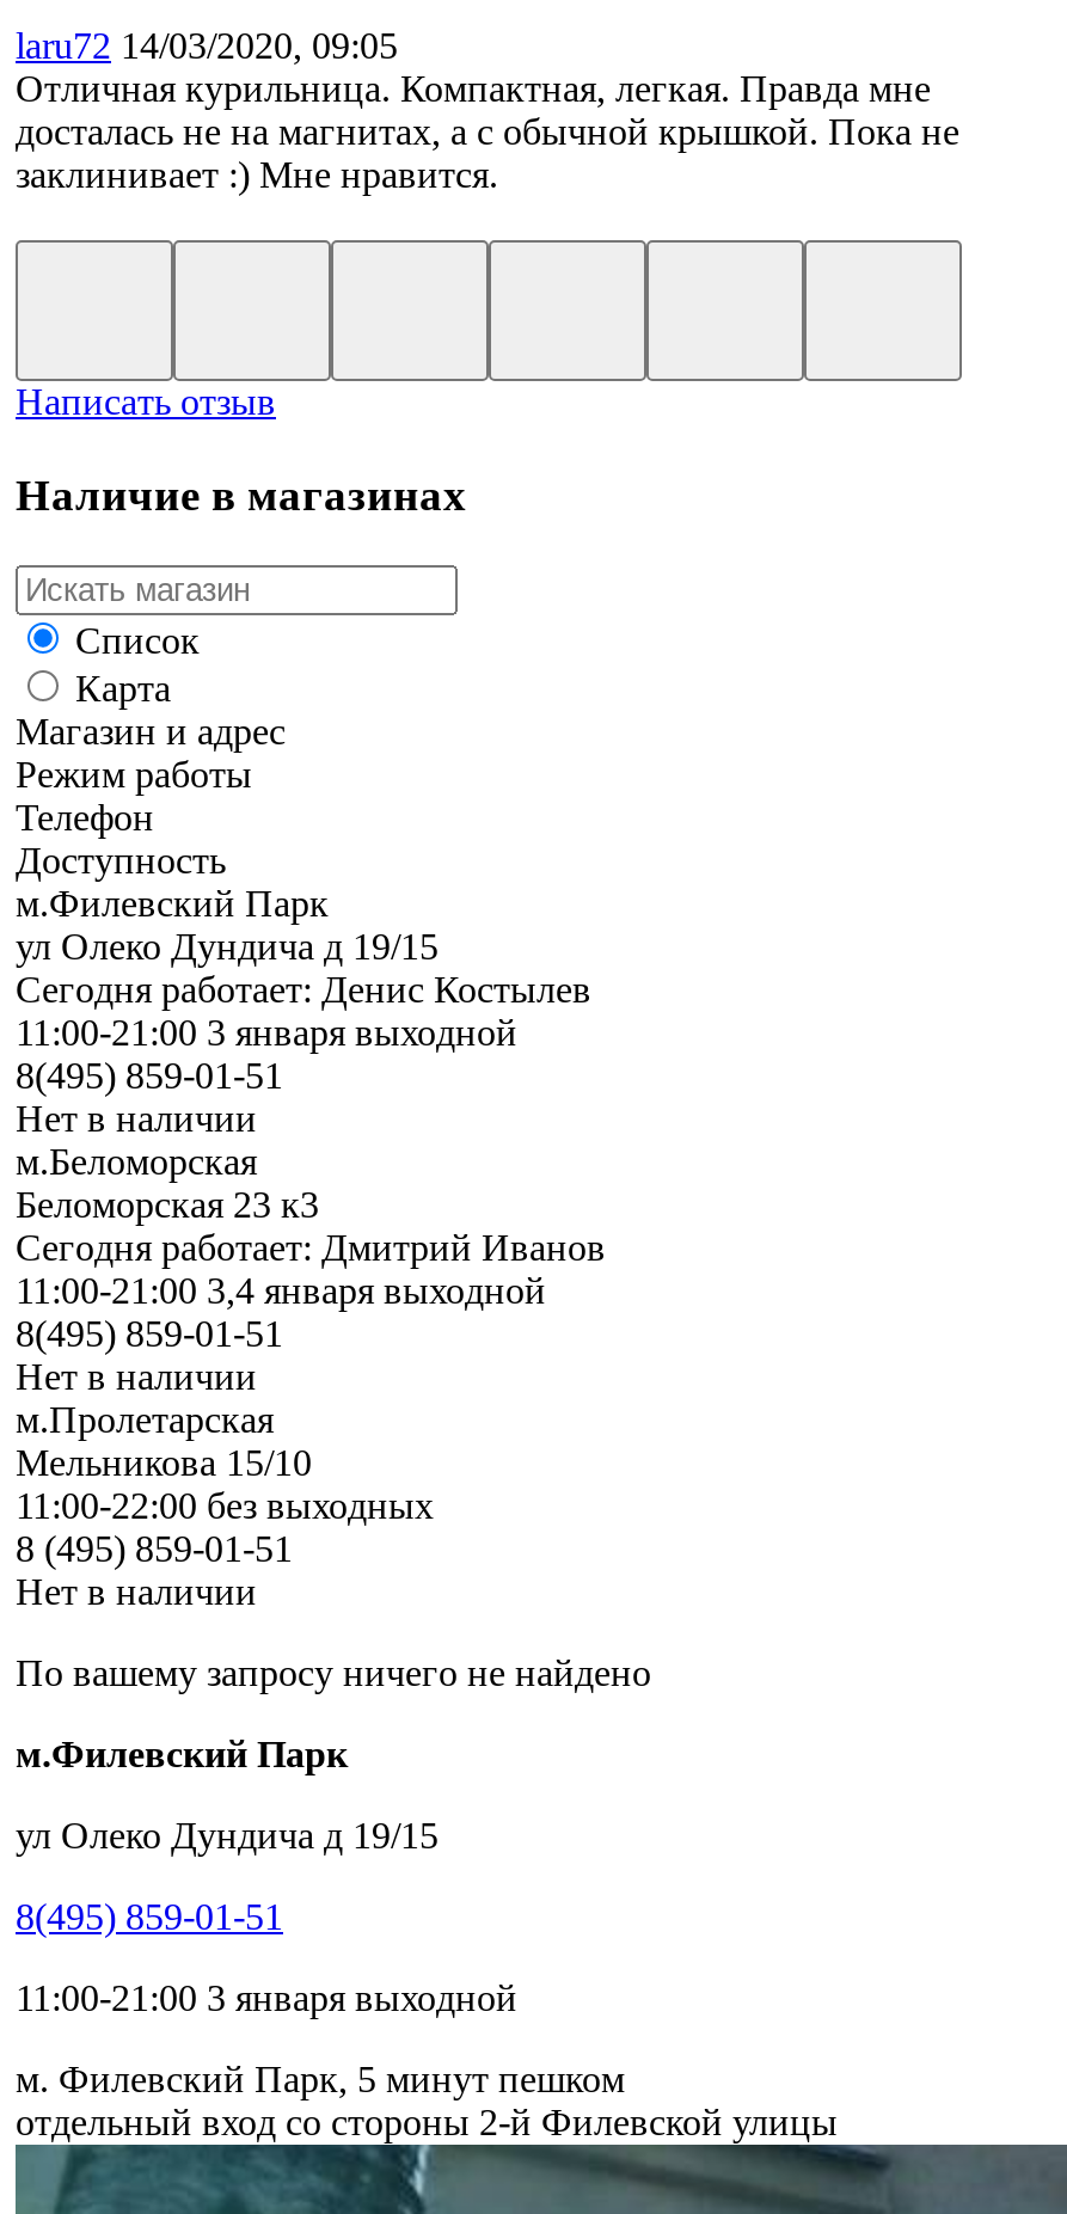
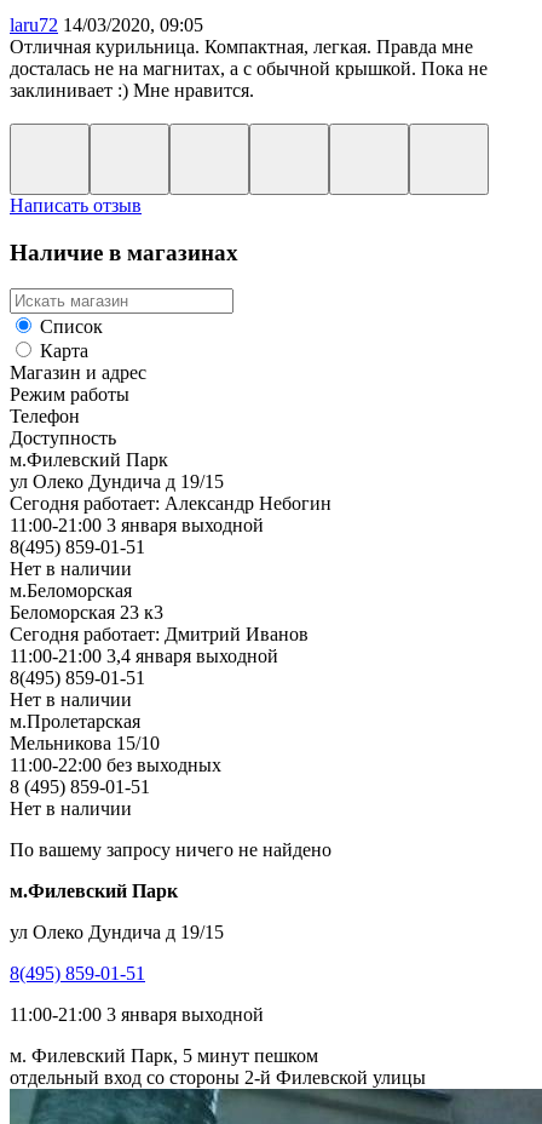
[16,970,591,1010] Сегодня работает: Денис Костылев -> [10,493,331,514] Сегодня работает: Александр Небогин

